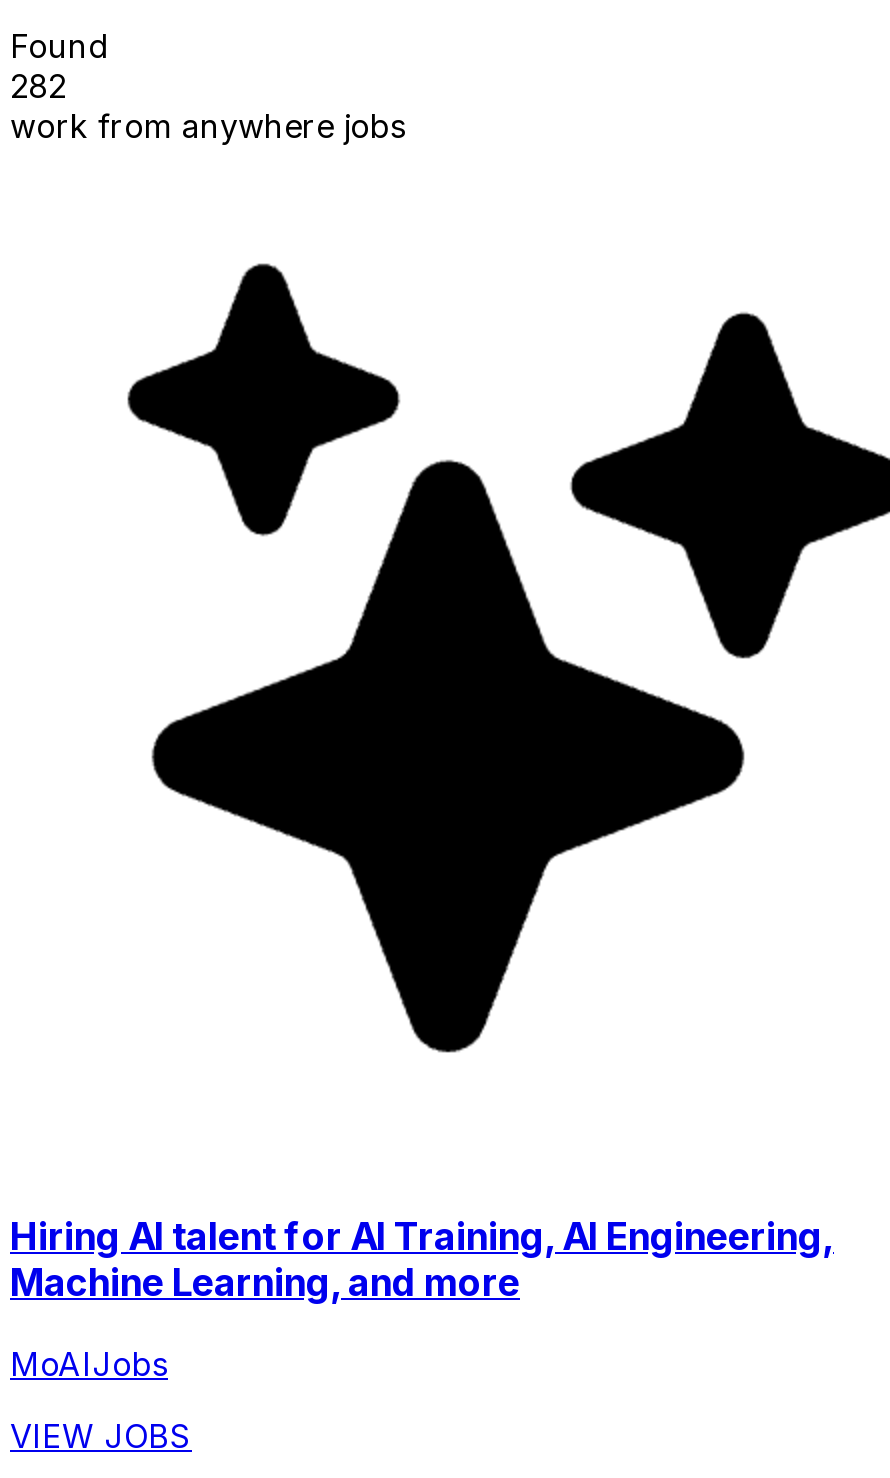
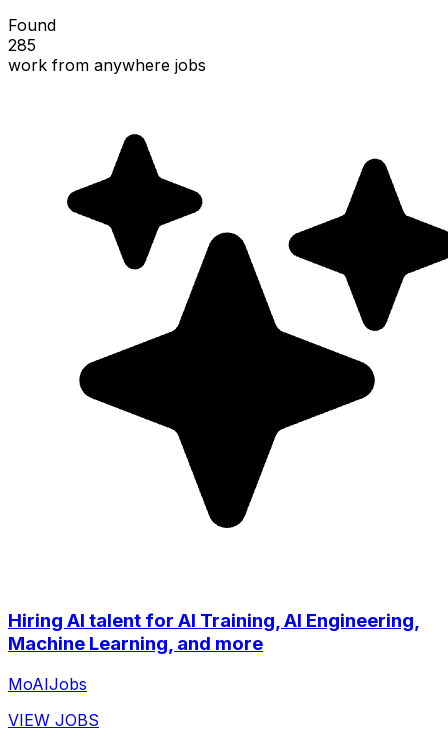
[10,65,66,105] 282 -> [8,35,36,55] 285

